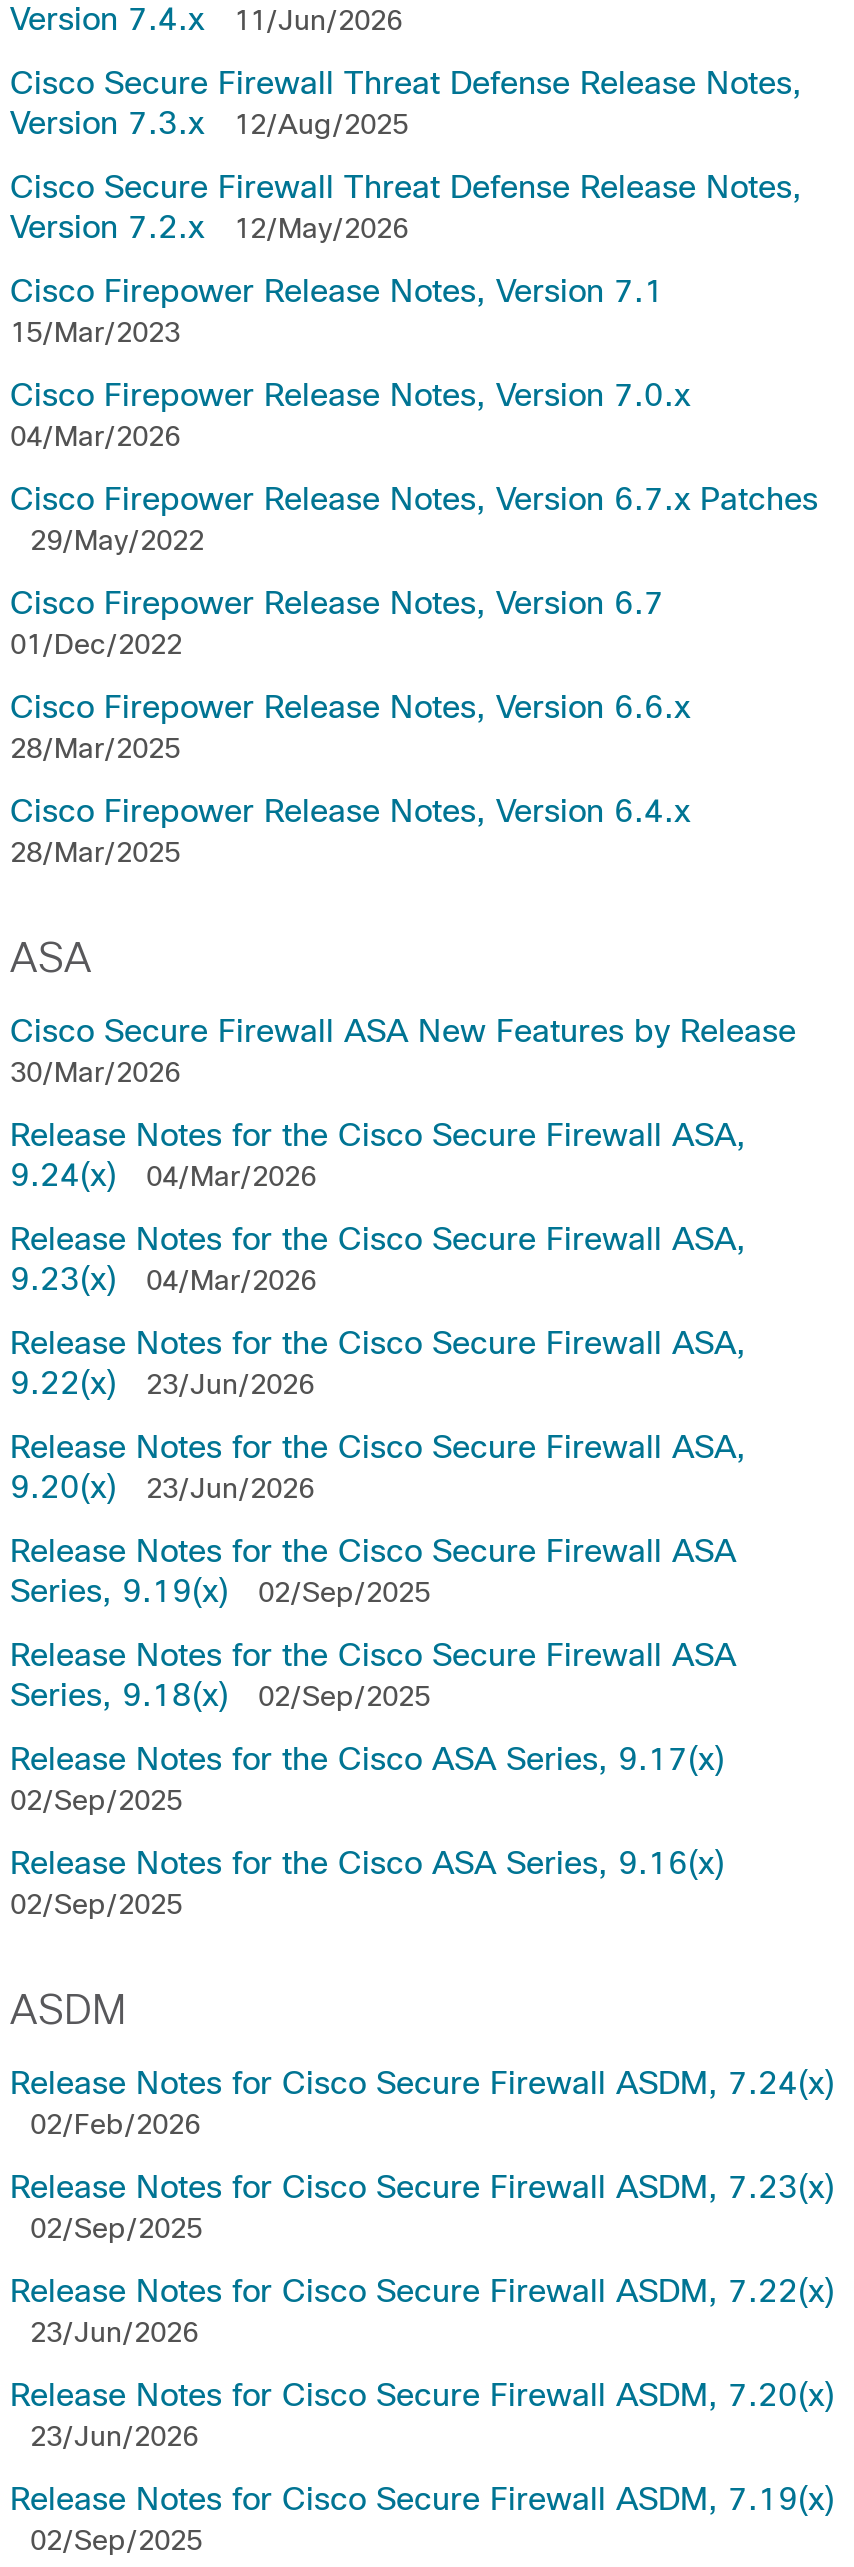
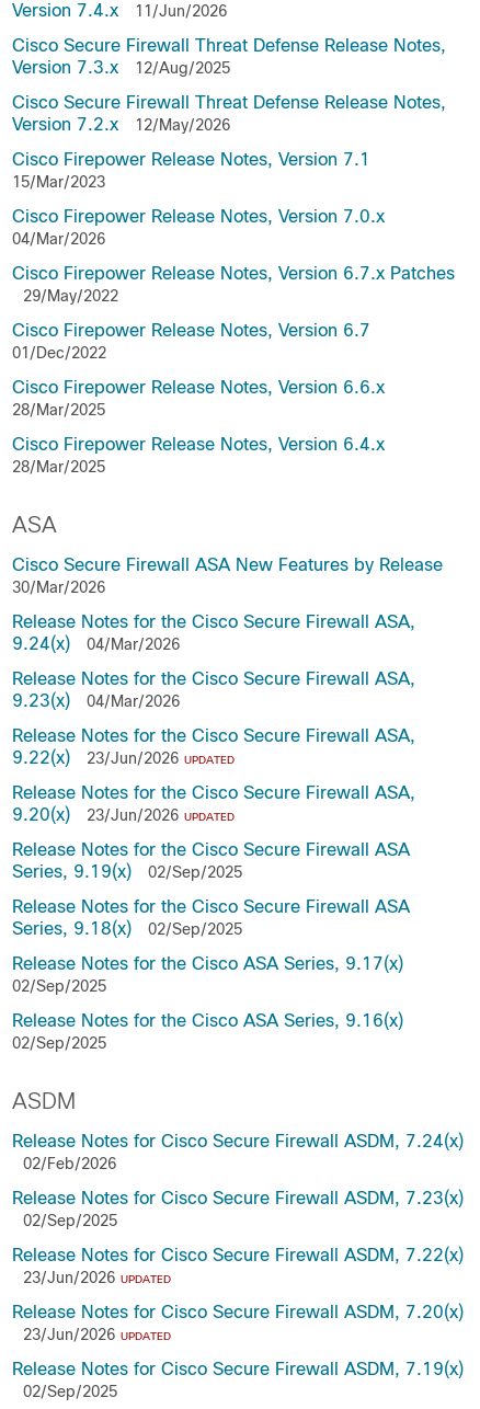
[10,1366,314,1400] 9.22(x) 23/Jun/2026 -> [12,748,235,767] 9.22(x) 23/Jun/2026 UPDATED
[10,1470,314,1504] 9.20(x) 23/Jun/2026 -> [12,805,235,824] 9.20(x) 23/Jun/2026 UPDATED
[30,2316,198,2348] 23/Jun/2026 -> [23,1269,171,1286] 23/Jun/2026 UPDATED
[30,2420,198,2452] 23/Jun/2026 -> [23,1326,171,1343] 23/Jun/2026 UPDATED

